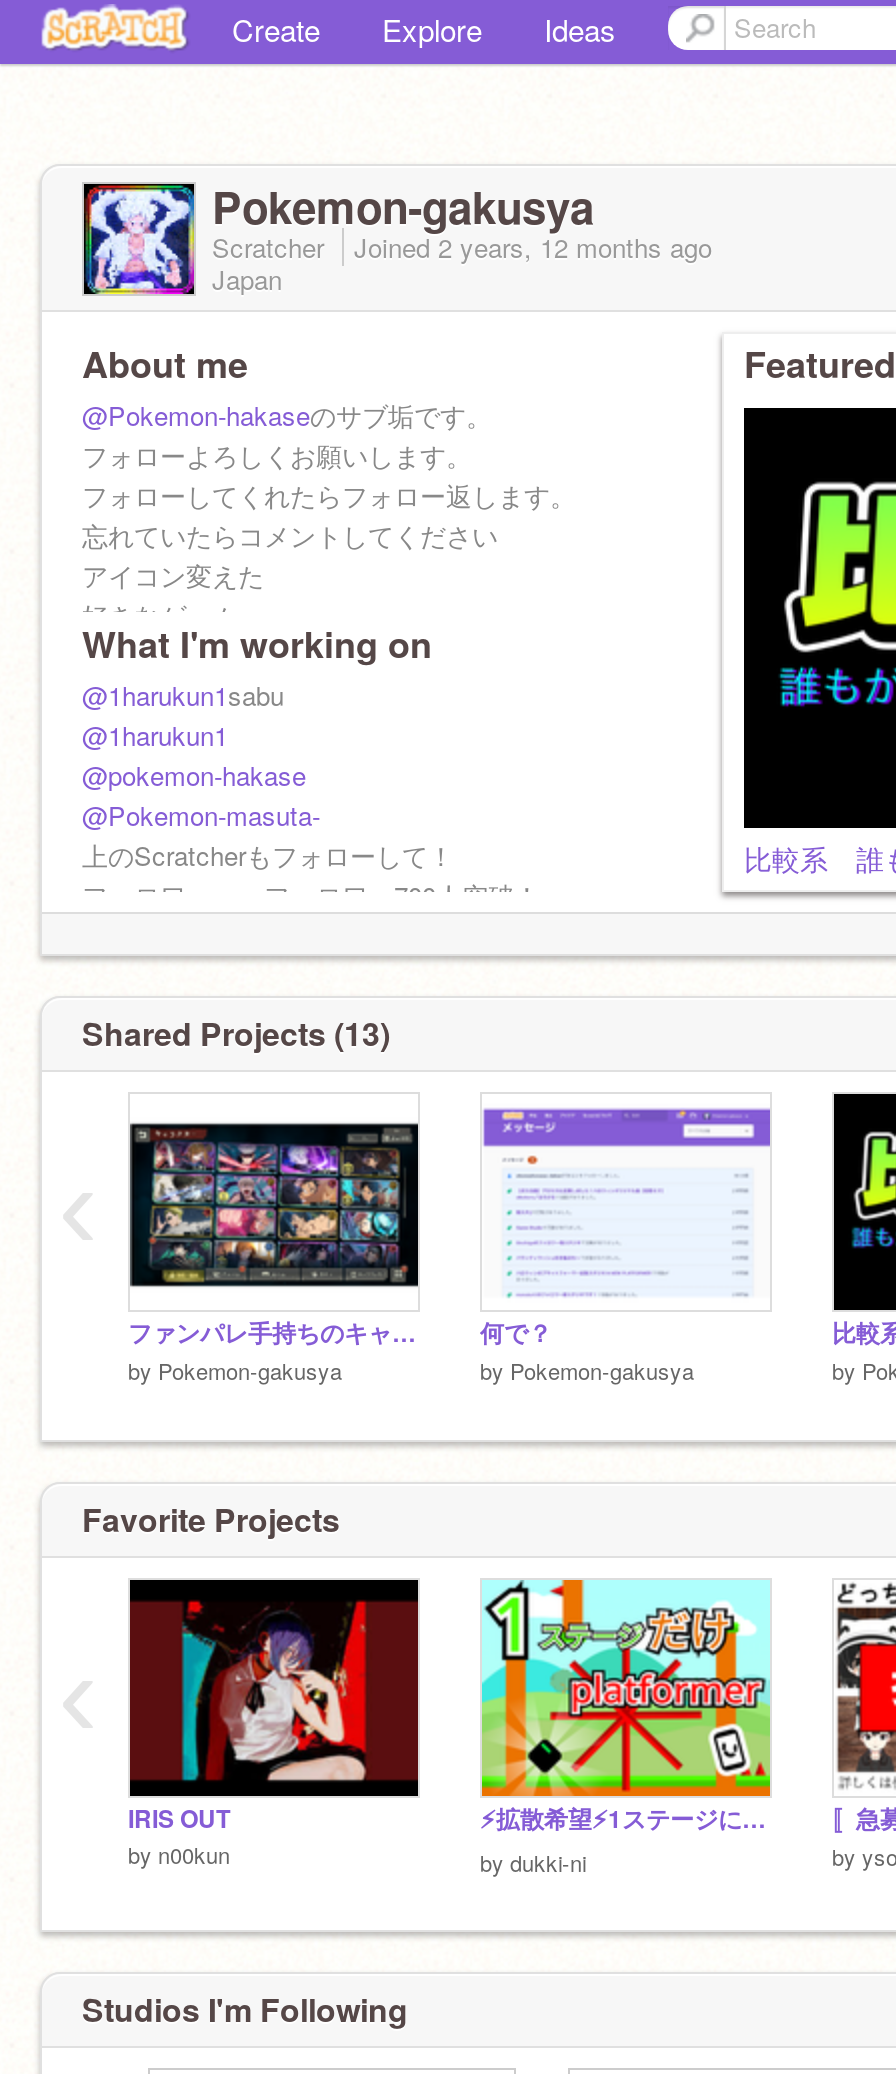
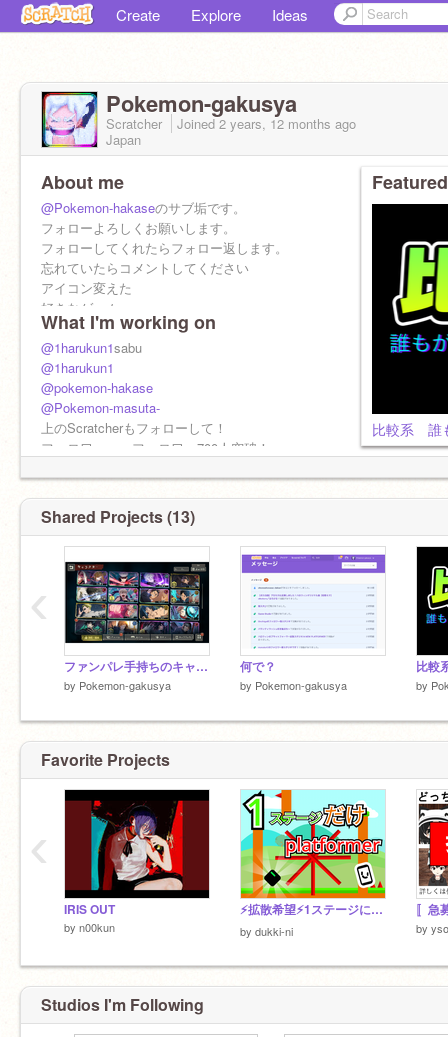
[90,188,192,290] [image] -> [44,94,95,145] [image]

